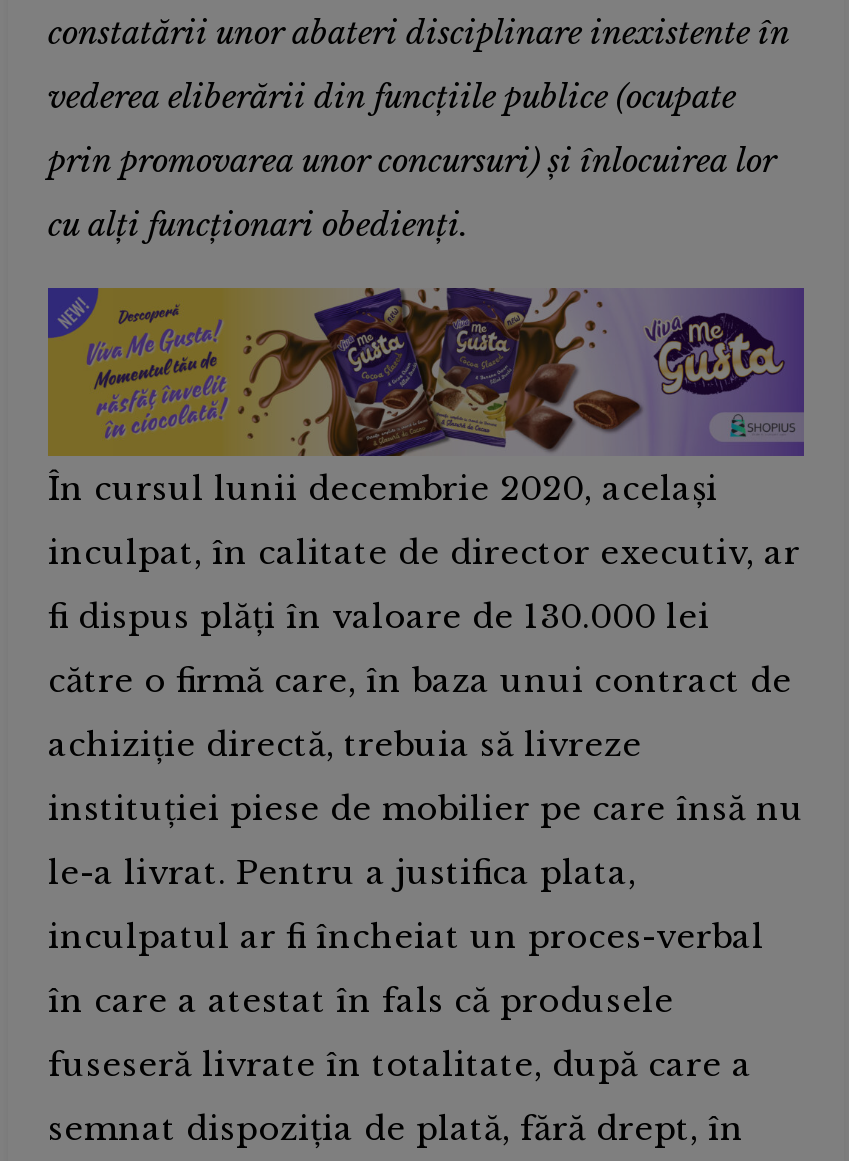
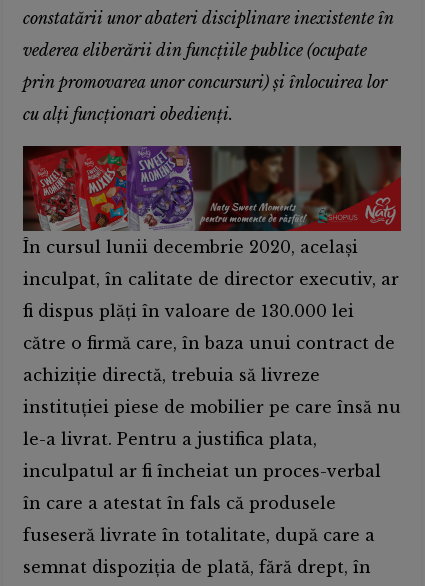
[46,285,806,457] [image] -> [22,145,402,232] [image]

